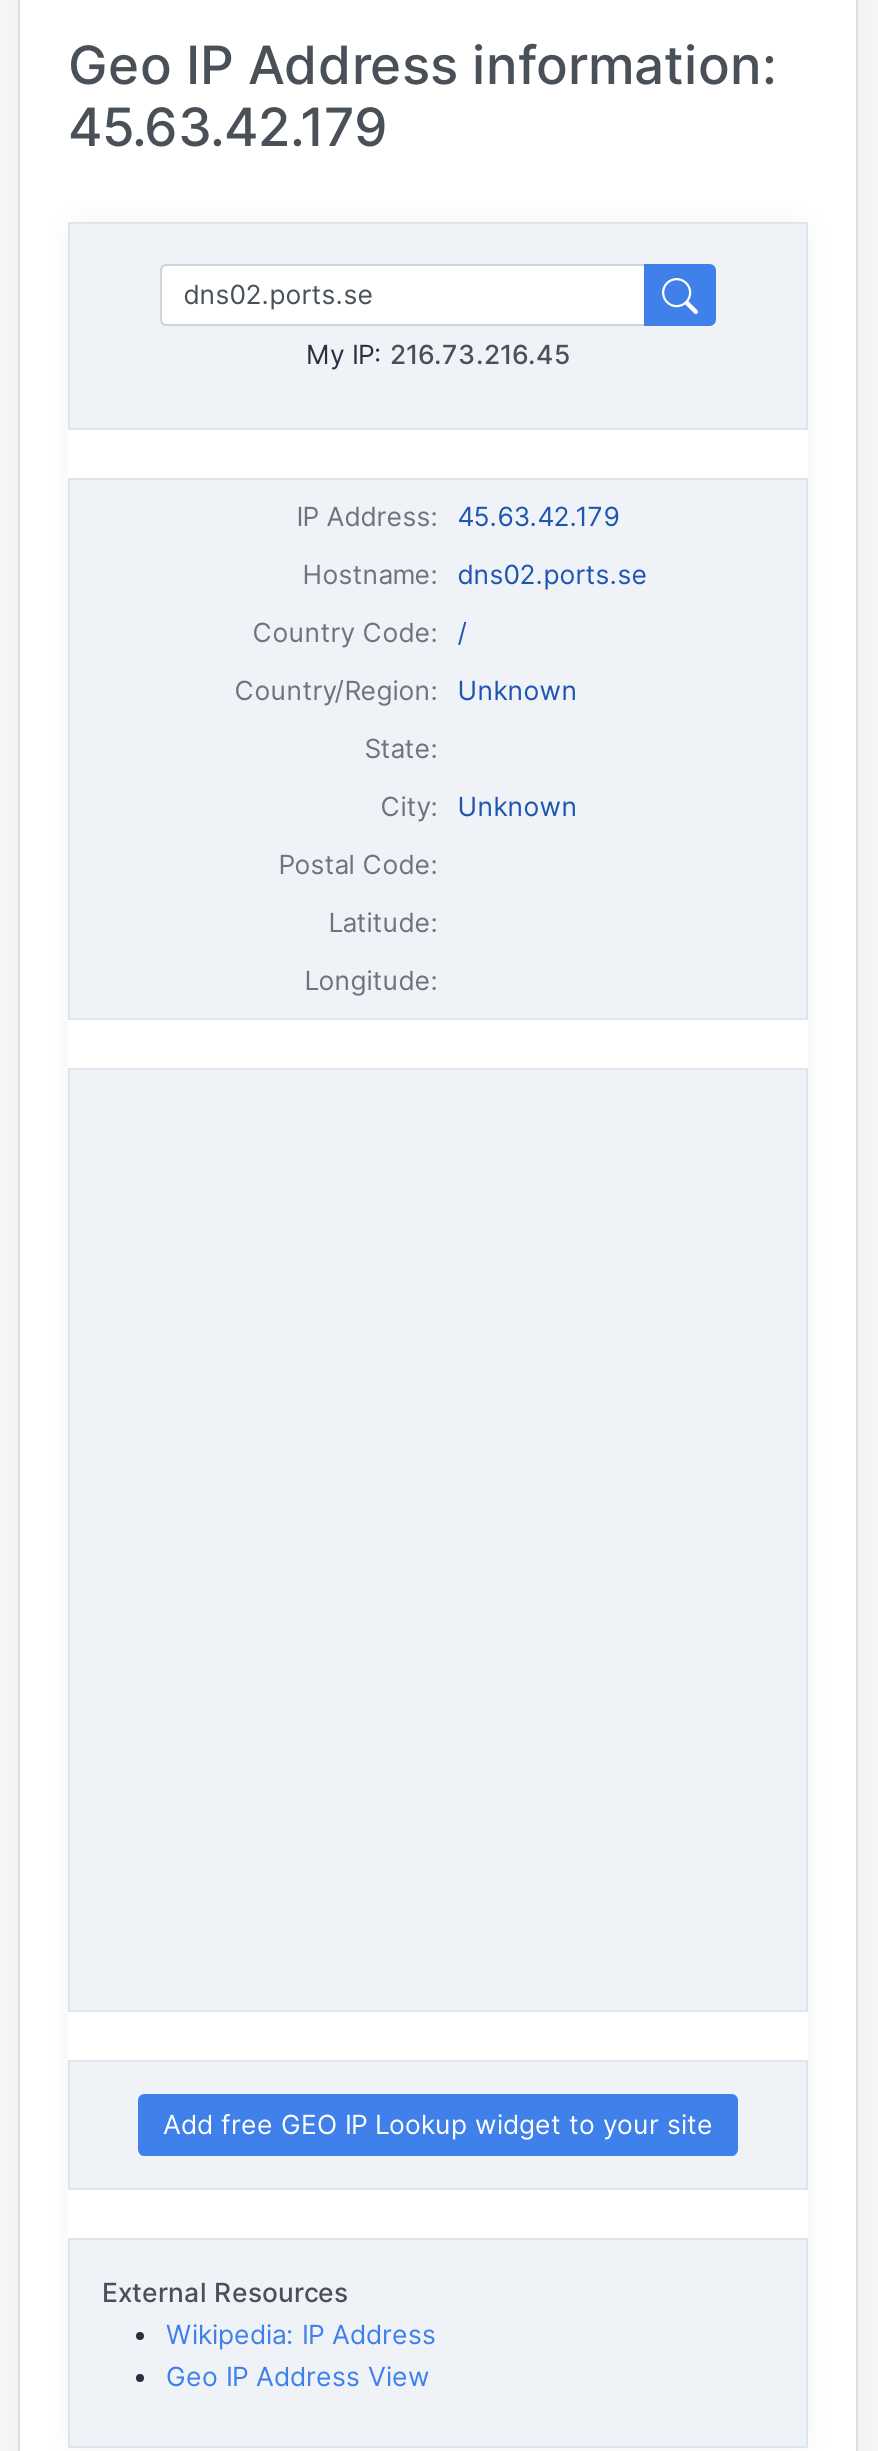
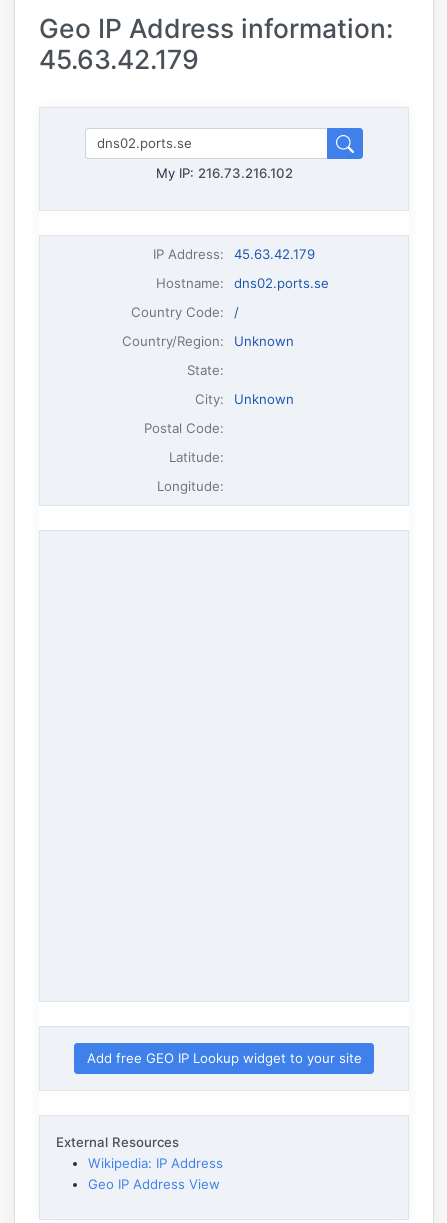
[306,338,570,370] My IP: 216.73.216.45 -> [155,165,292,181] My IP: 216.73.216.102

